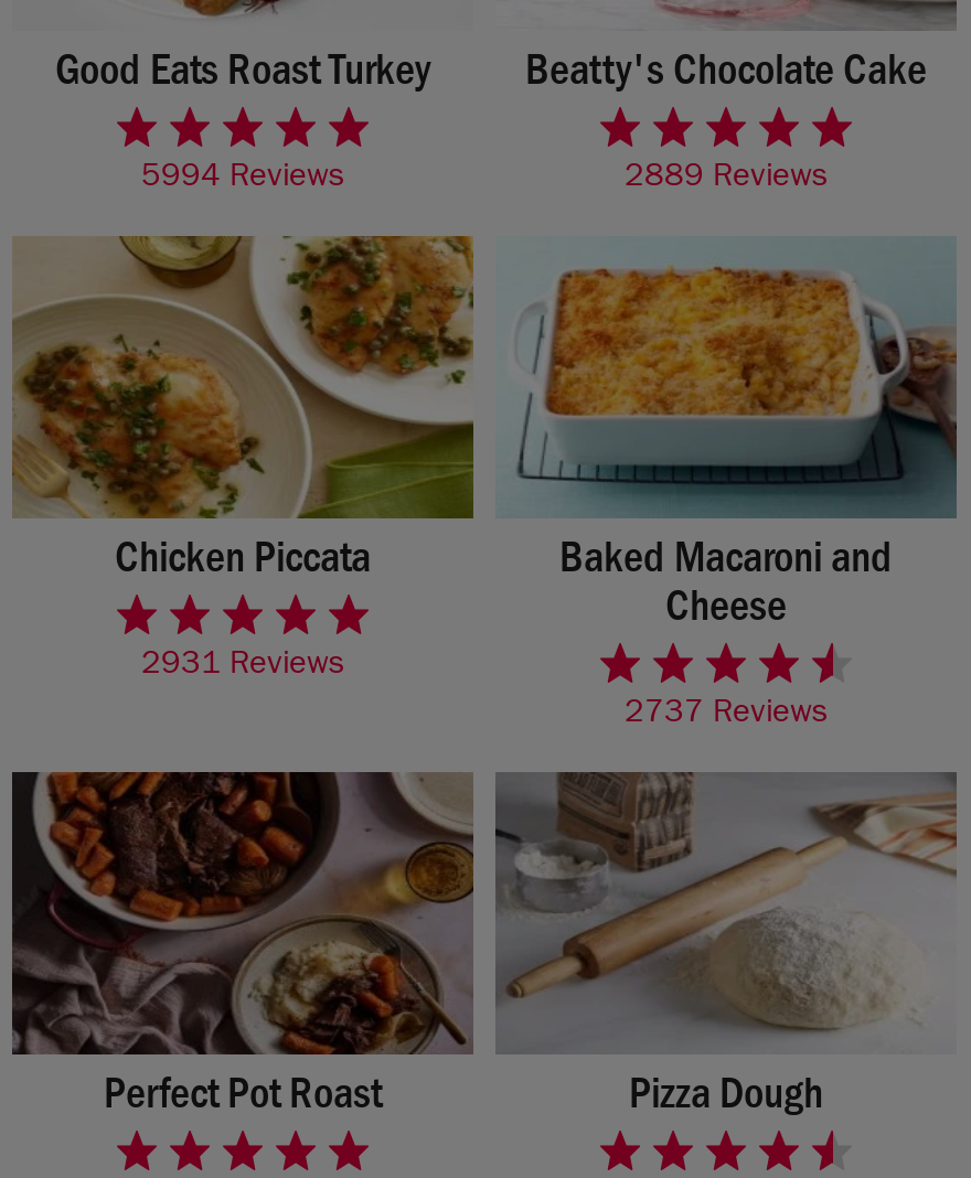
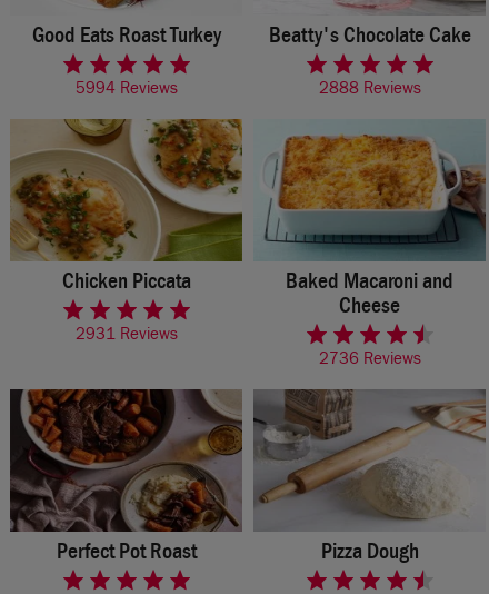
[625,163,828,197] 2889 Reviews -> [318,82,421,99] 2888 Reviews
[625,700,828,733] 2737 Reviews -> [318,353,421,369] 2736 Reviews

